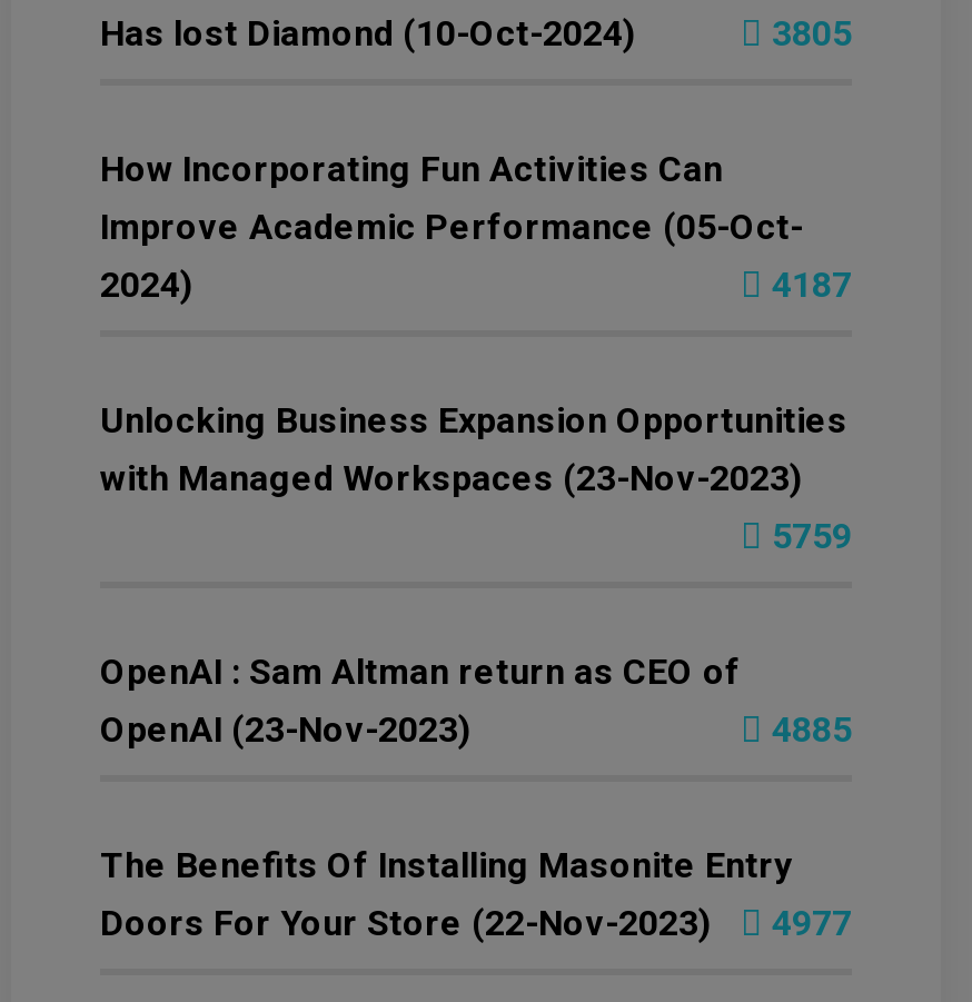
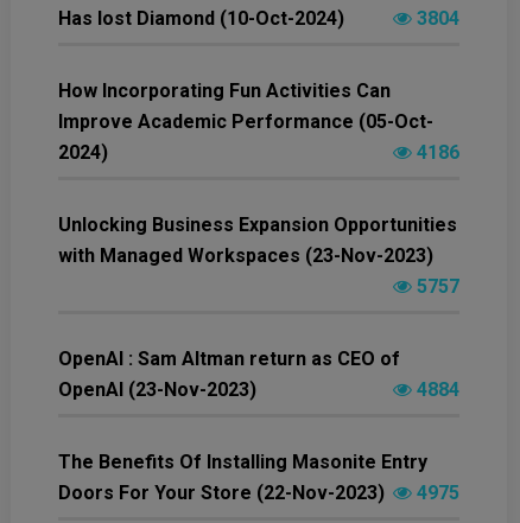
[763,13,852,55] 3805 -> [412,7,459,29] 3804
[763,264,852,306] 4187 -> [412,141,459,163] 4186
[763,515,852,558] 5759 -> [412,275,459,297] 5757
[763,709,852,751] 4885 -> [412,378,459,400] 4884
[100,902,852,945] Doors For Your Store (22-Nov-2023) 4977 -> [58,481,459,504] Doors For Your Store (22-Nov-2023) 4975

